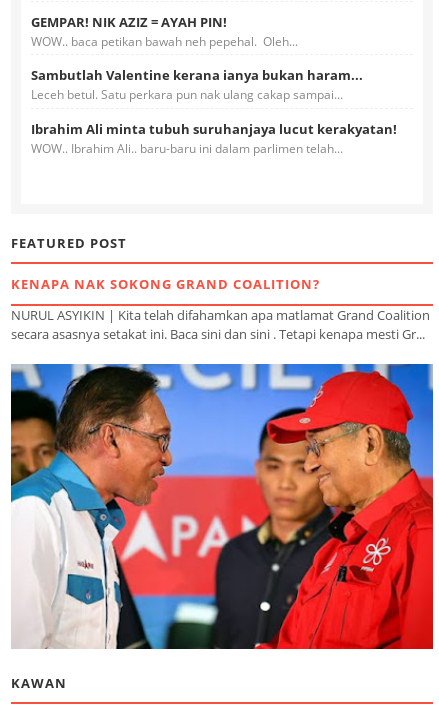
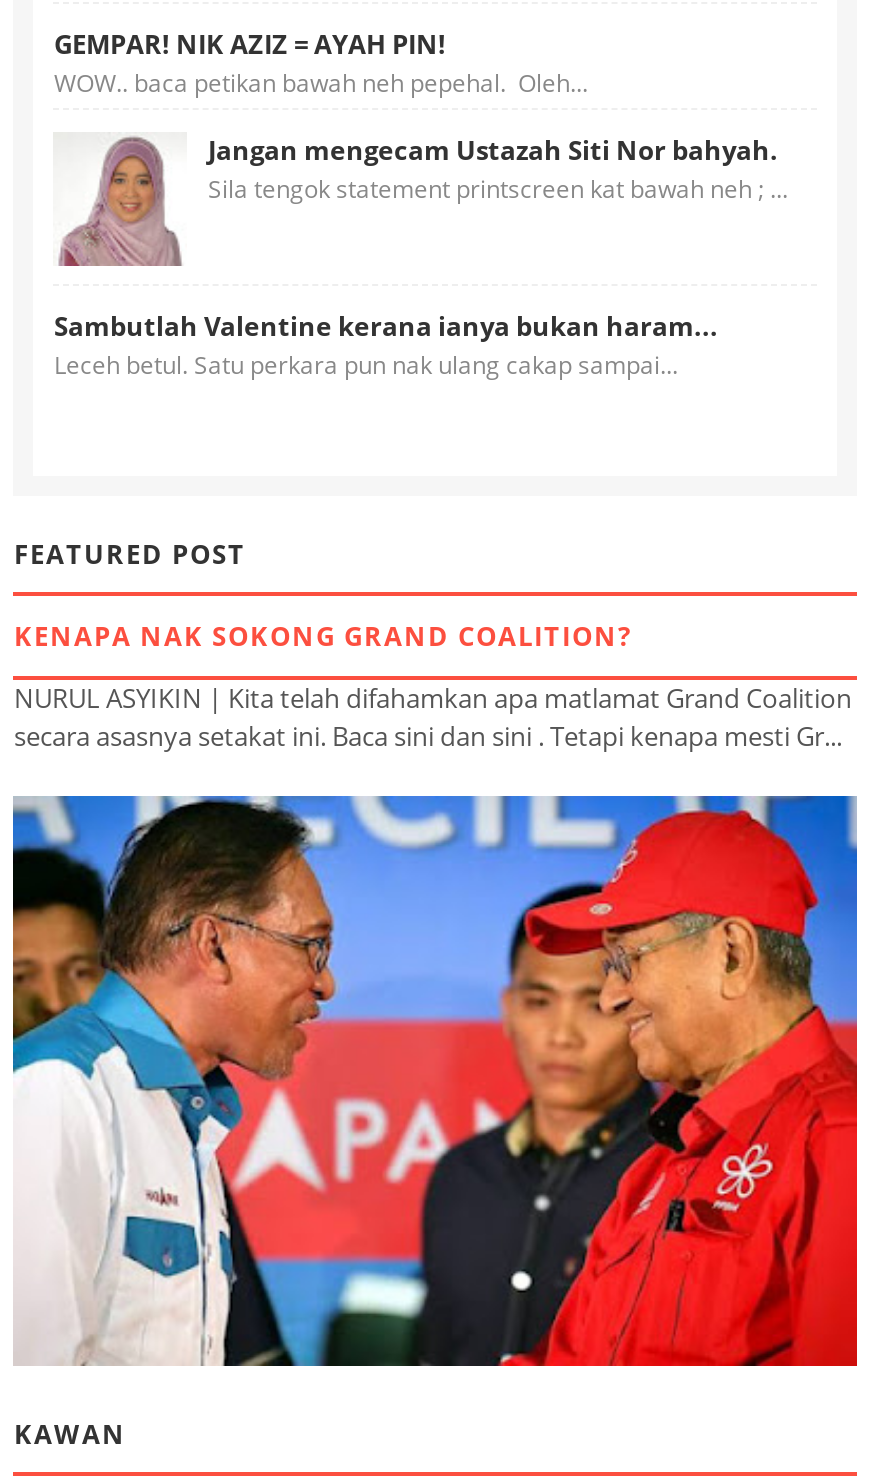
none -> [85,133,788,224] [image] | Jangan mengecam Ustazah Siti Nor bahyah. | Sila tengok statement printscreen kat bawah neh ; ...
moved [31,66,363,103] -> [54,307,718,381]: Sambutlah Valentine kerana ianya bukan haram... | Leceh betul. Satu perkara pun nak ulang cakap sampai...
[31,120,397,157] Ibrahim Ali minta tubuh suruhanjaya lucut kerakyatan! | WOW.. Ibrahim Ali.. baru-baru ini dalam parlimen telah... -> none

